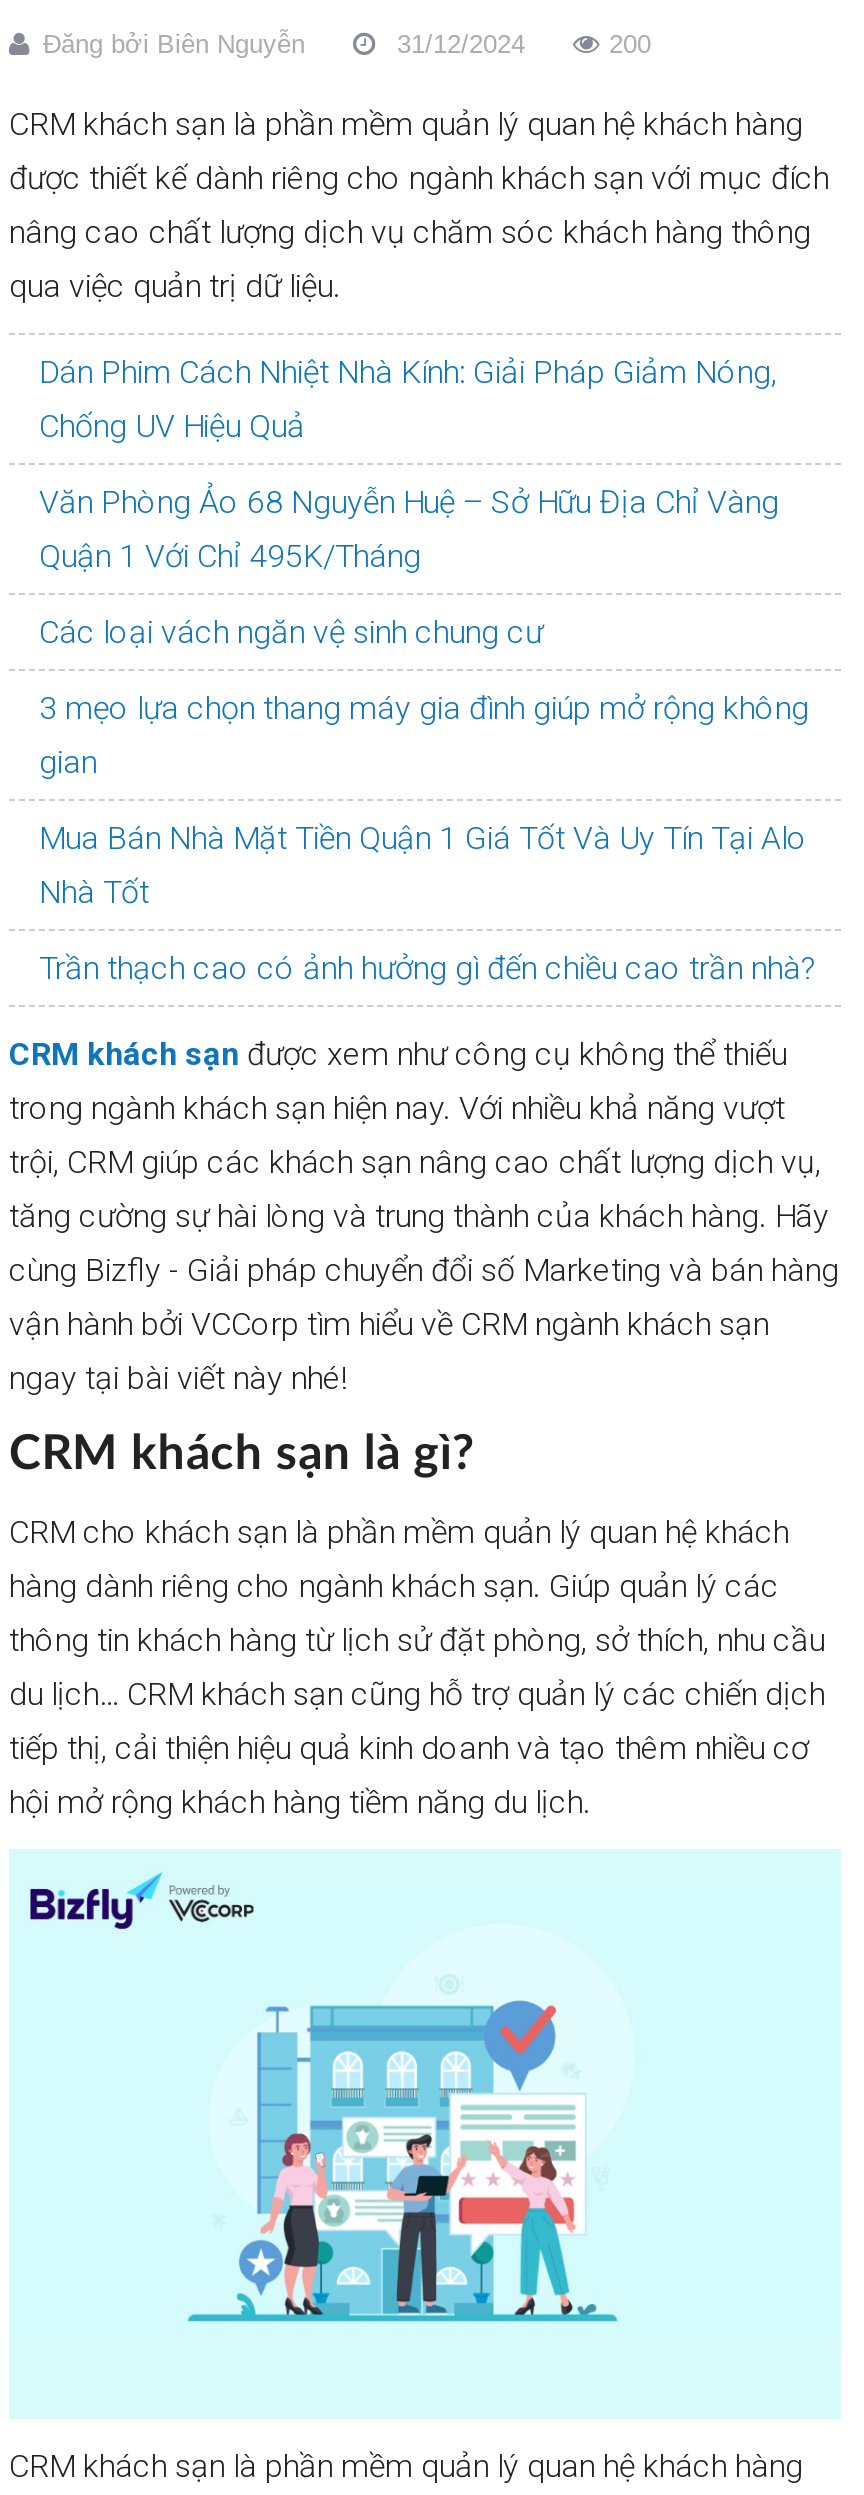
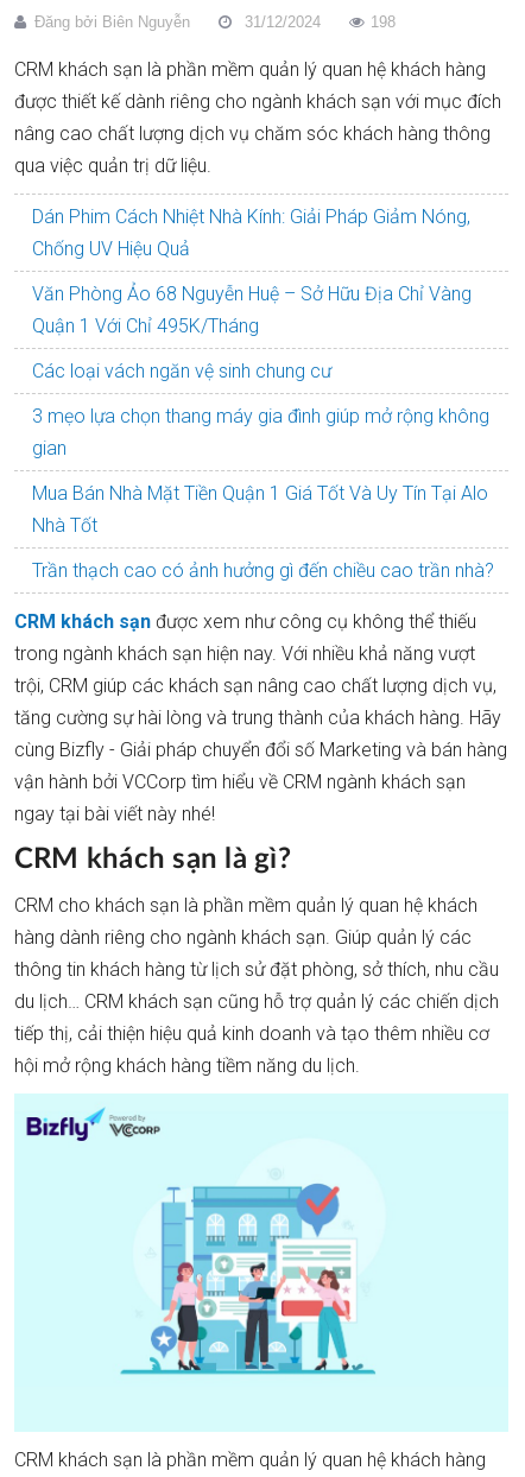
[609,29,651,59] 200 -> [371,13,396,31] 198

